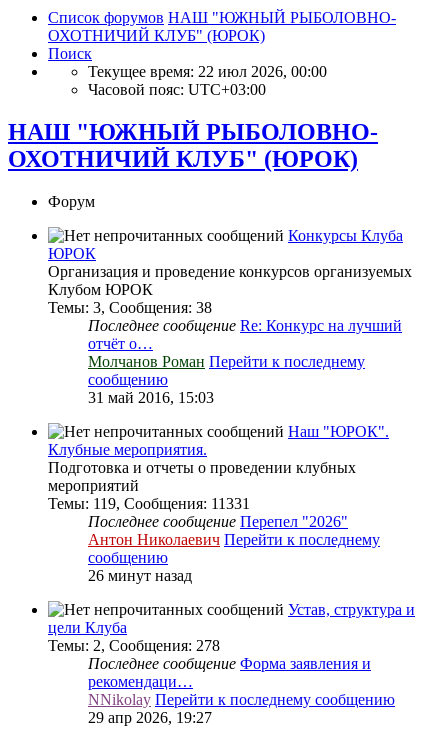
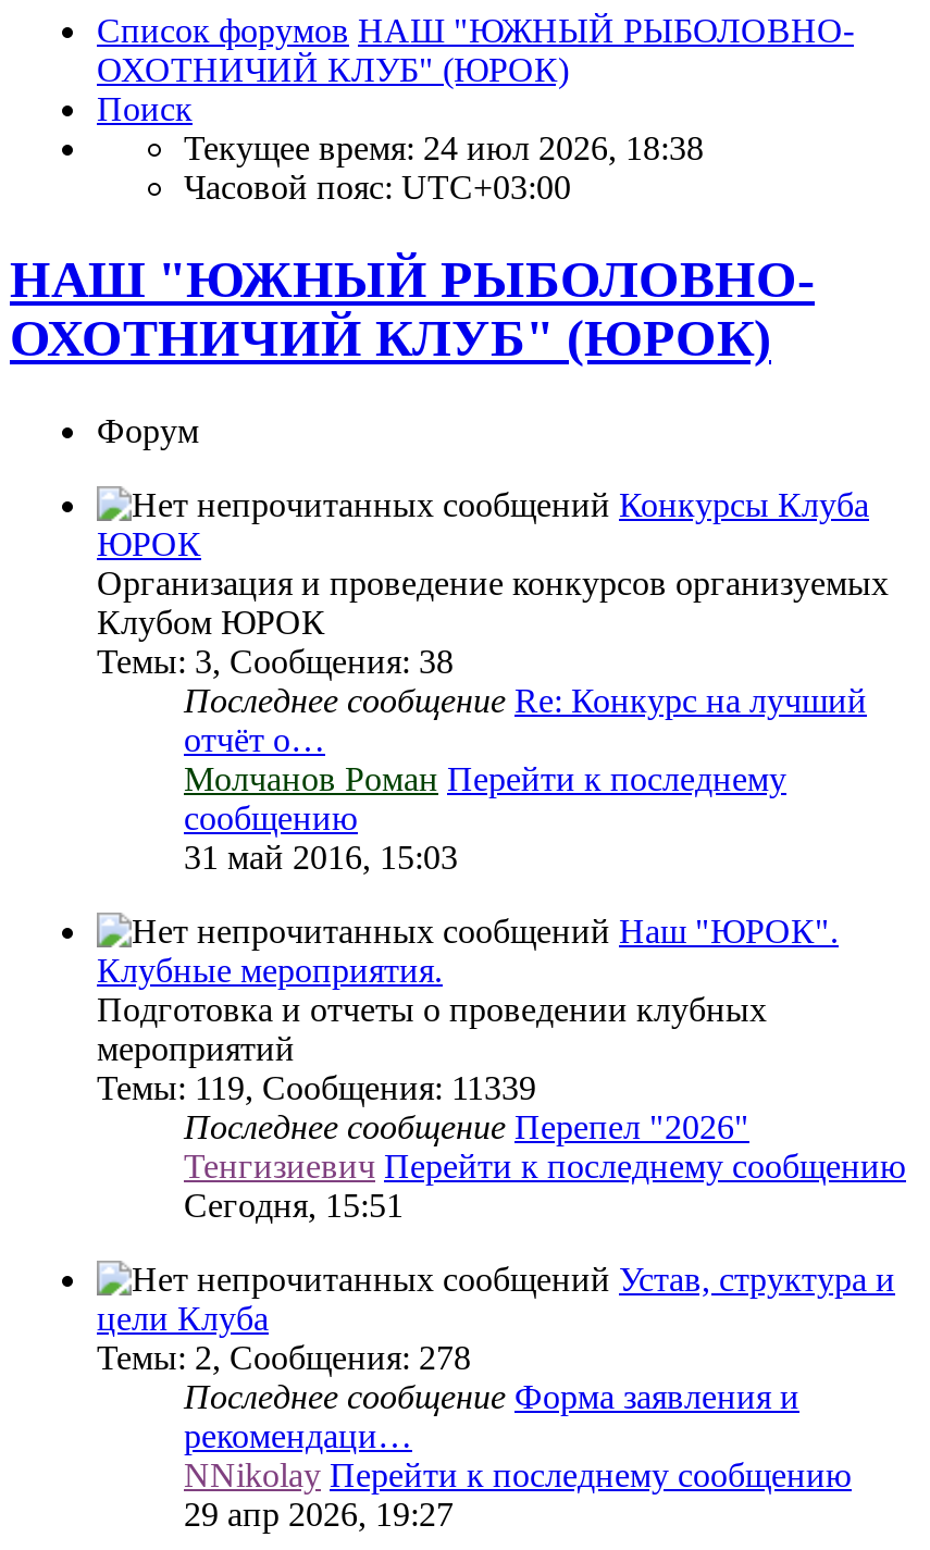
[88,63,327,80] Текущее время: 22 июл 2026, 00:00 -> [184,131,704,168] Текущее время: 24 июл 2026, 18:38
[48,495,250,512] Темы:119, Сообщения: 11331 -> [97,1070,536,1107] Темы:119, Сообщения: 11339
[88,531,380,584] Антон Николаевич Перейти к последнему | сообщению | 26 минут назад -> [184,1148,906,1224] Тенгизиевич Перейти к последнему сообщению | Сегодня, 15:51

